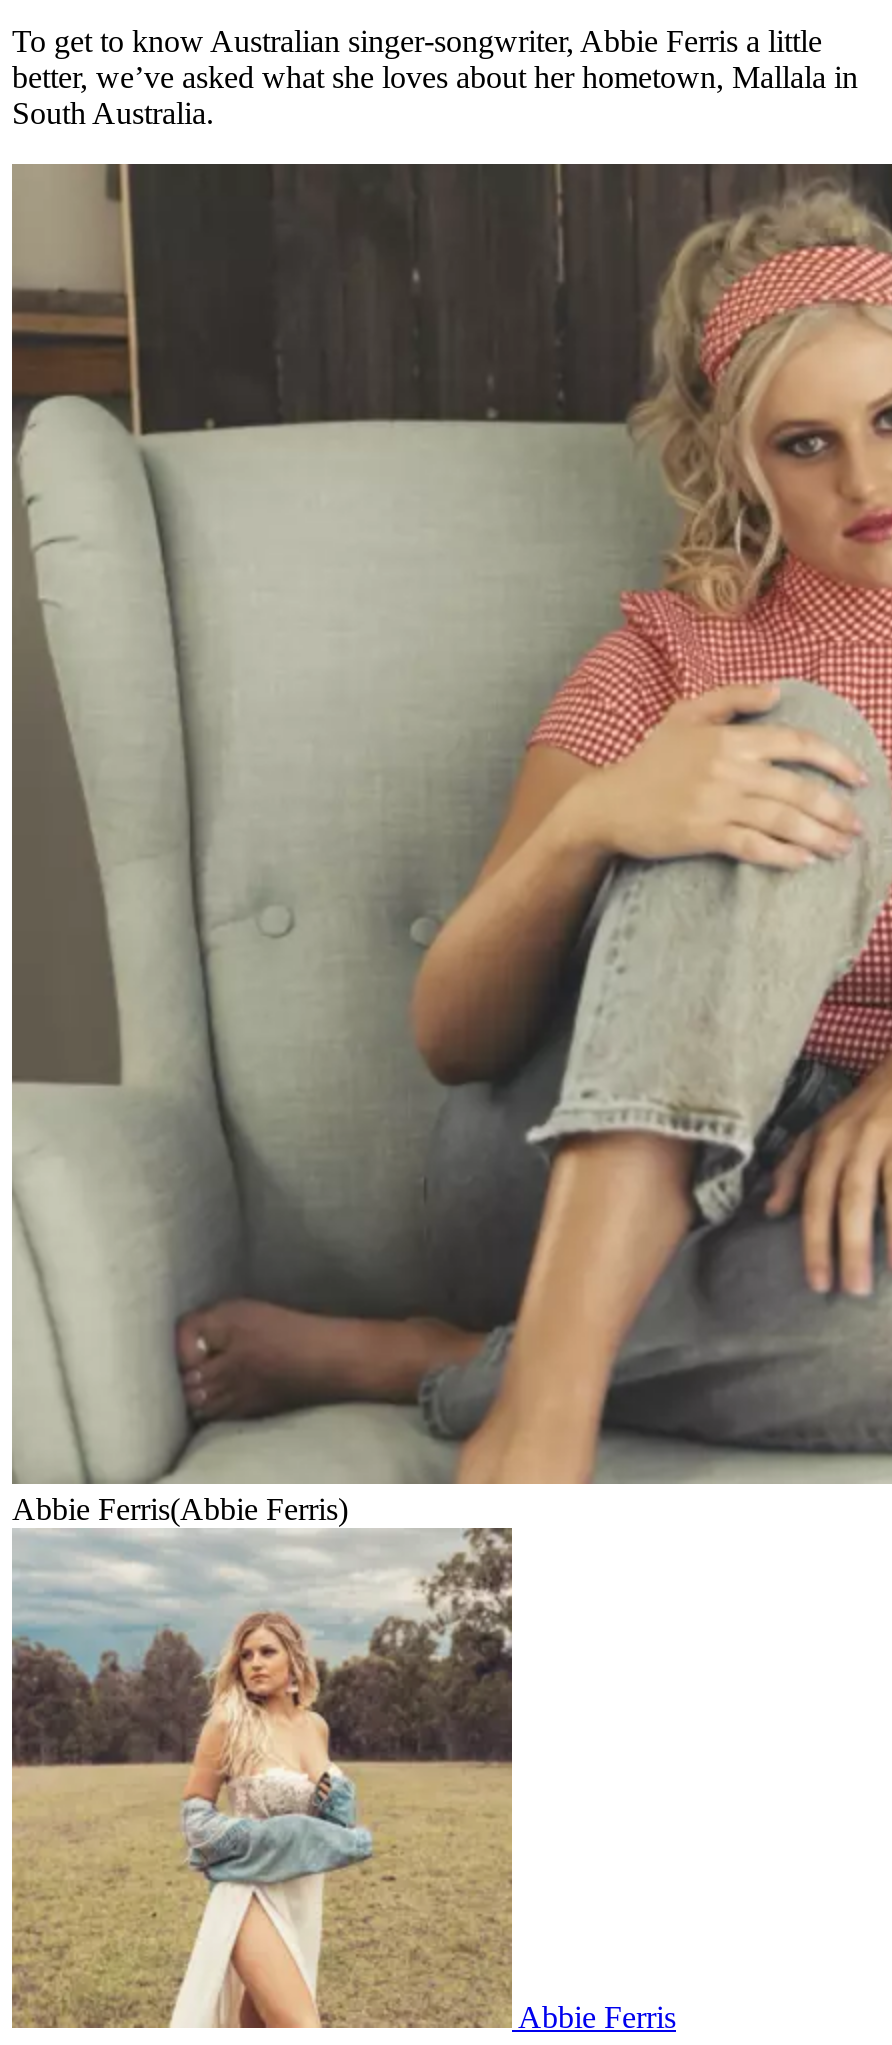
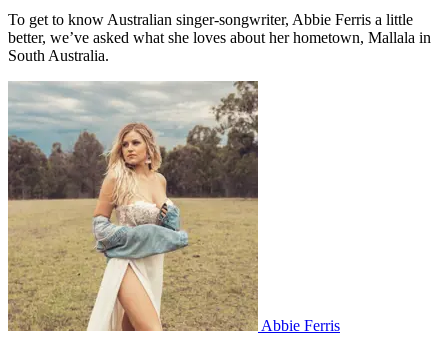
[10,162,886,1526] [image] | Abbie Ferris(Abbie Ferris) -> none

